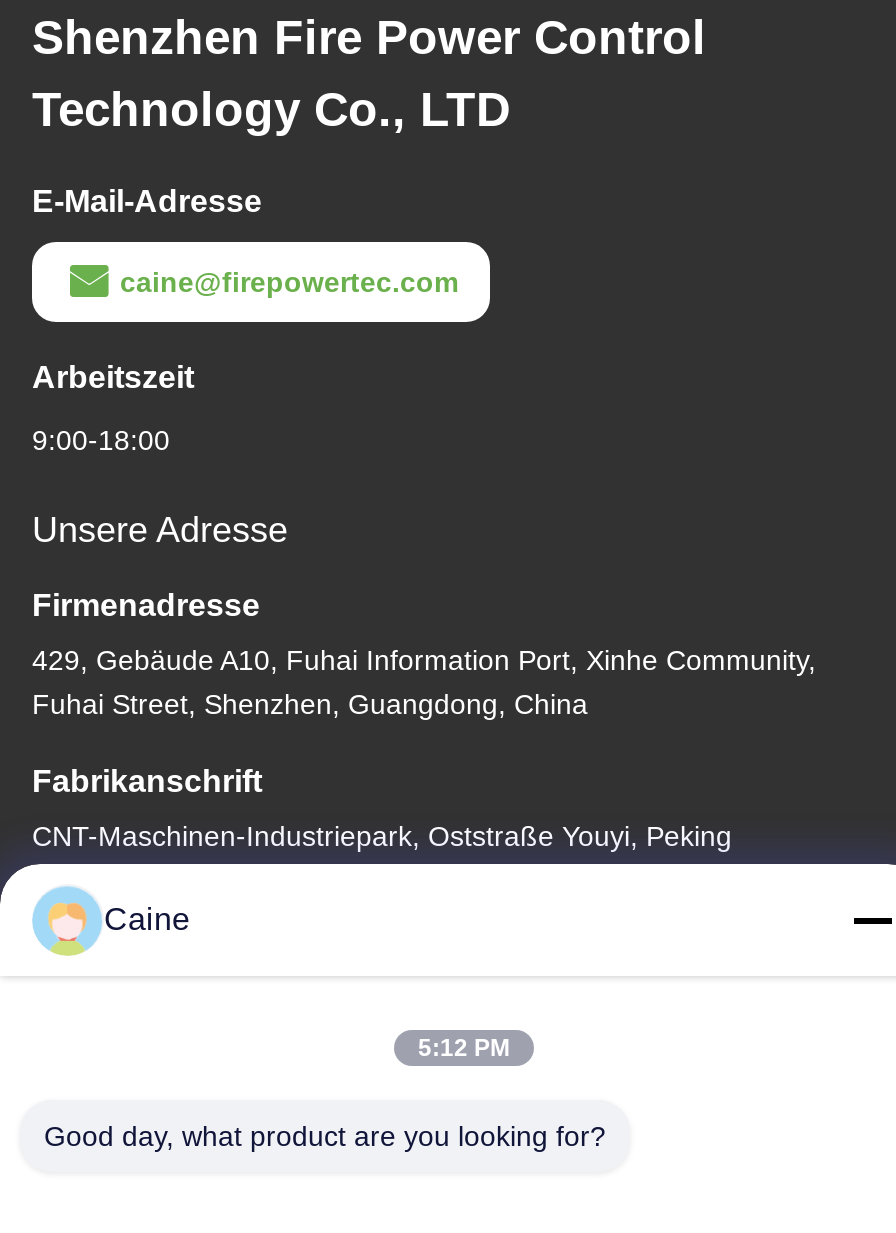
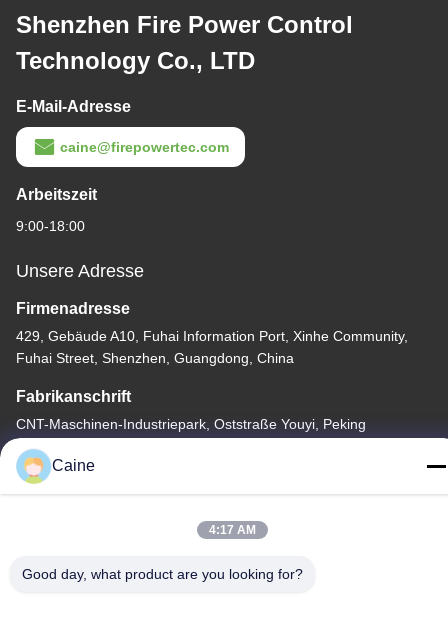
[418,1034,510,1062] 5:12 PM -> [208,523,255,537] 4:17 AM

